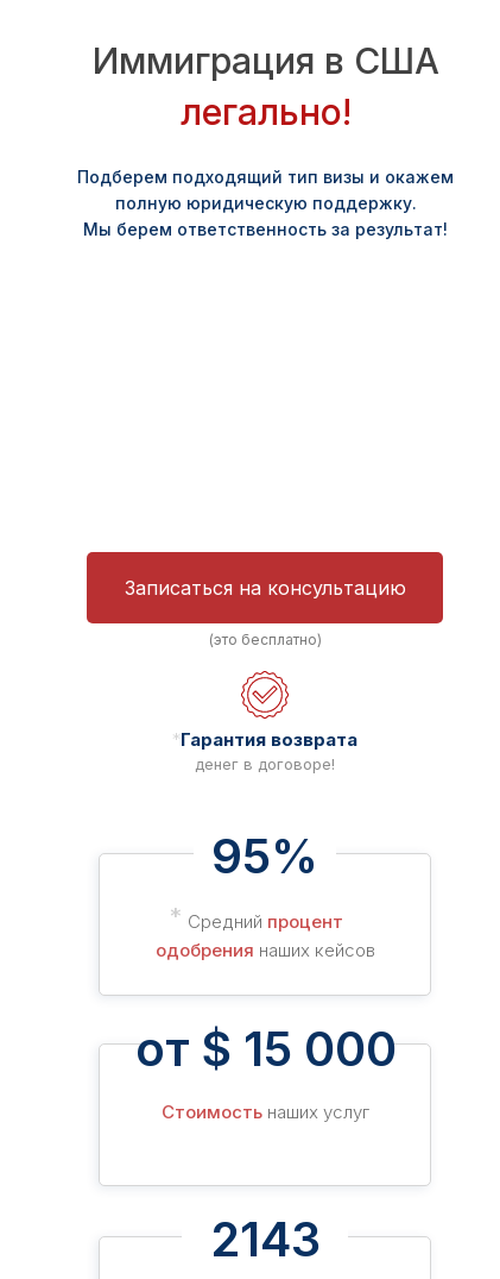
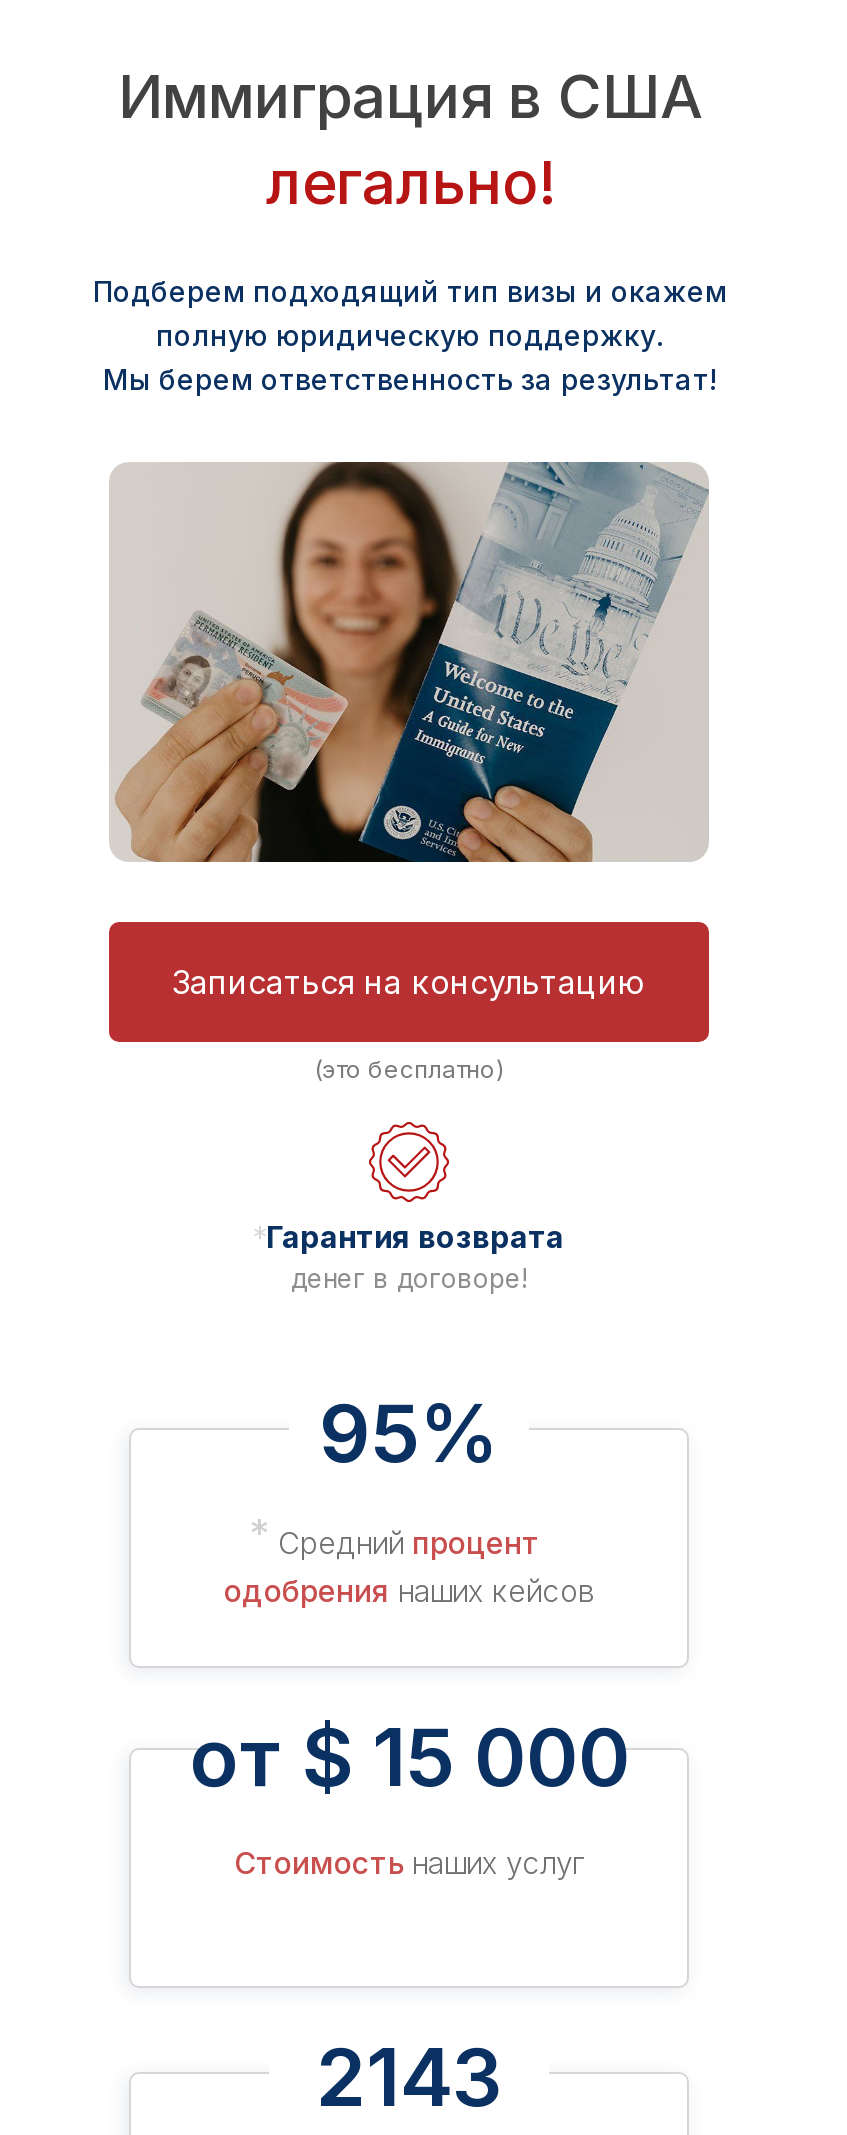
none -> [109,460,711,864] [image]

